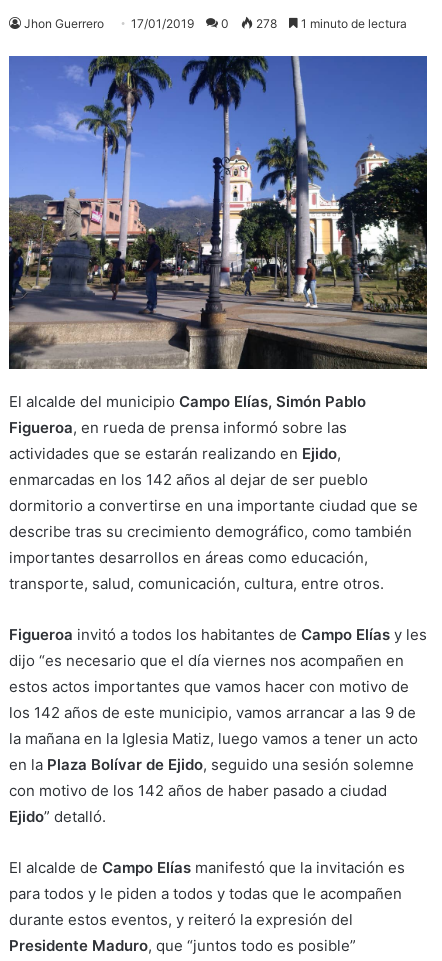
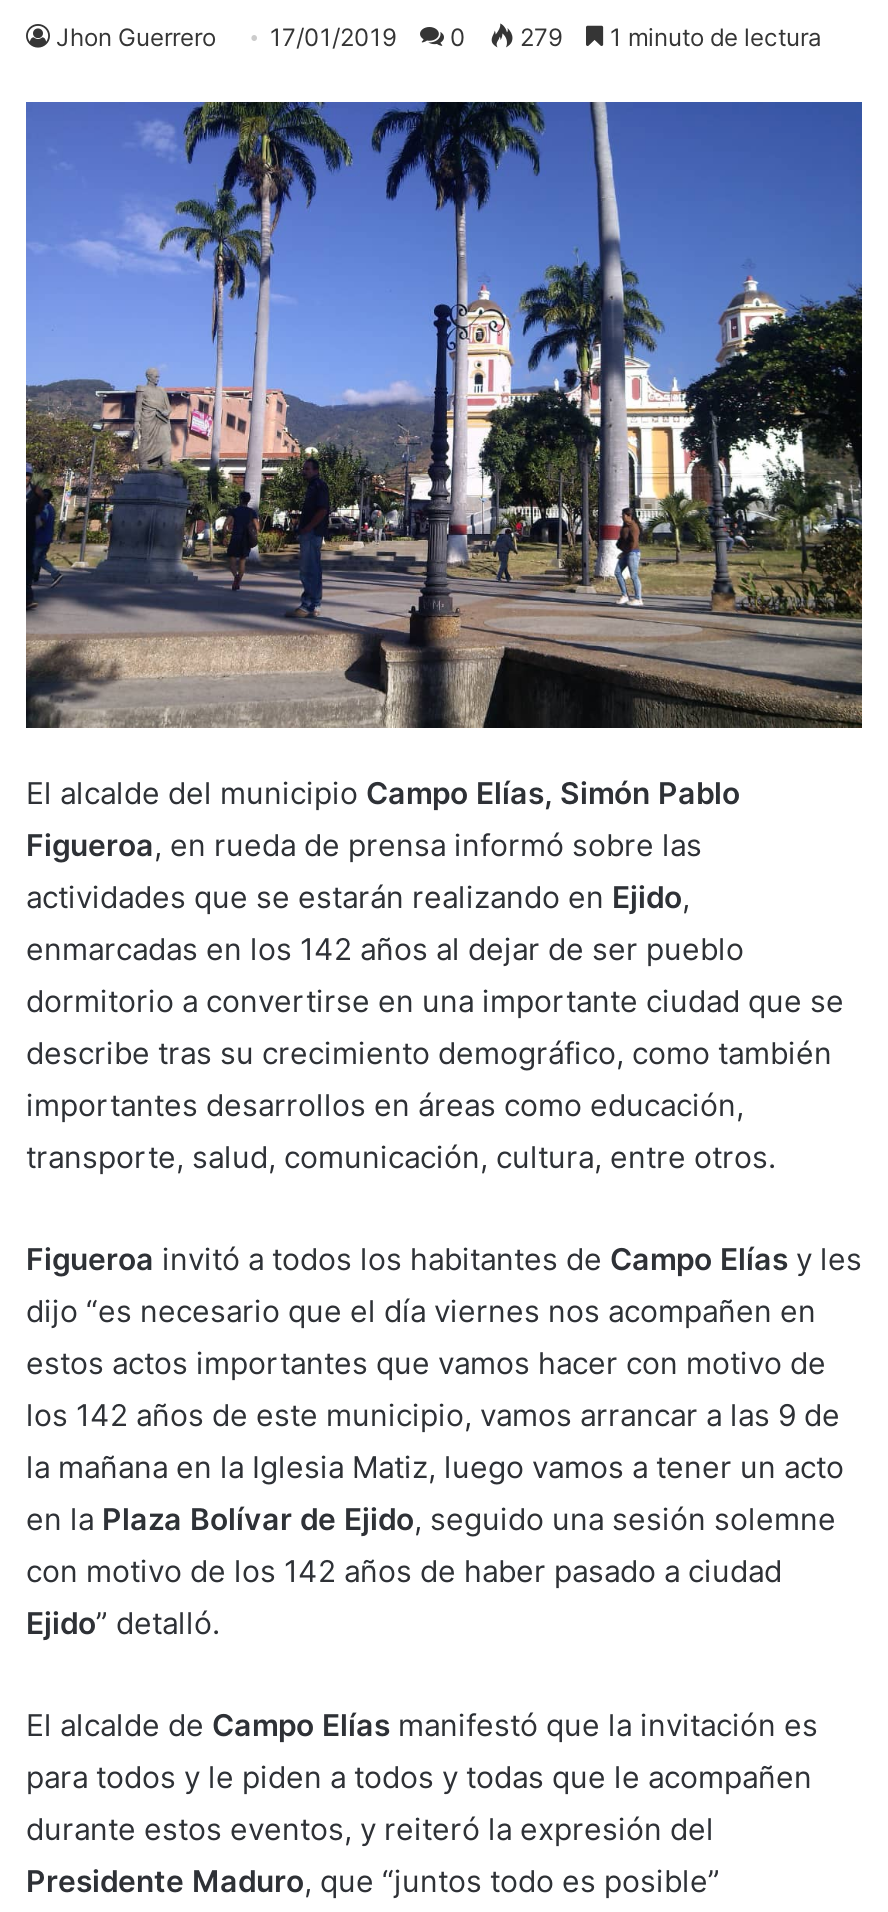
[24,16,407,31] Jhon Guerrero 17/01/2019 0 278 1 minuto de lectura -> [56,21,822,51] Jhon Guerrero 17/01/2019 0 279 1 minuto de lectura

